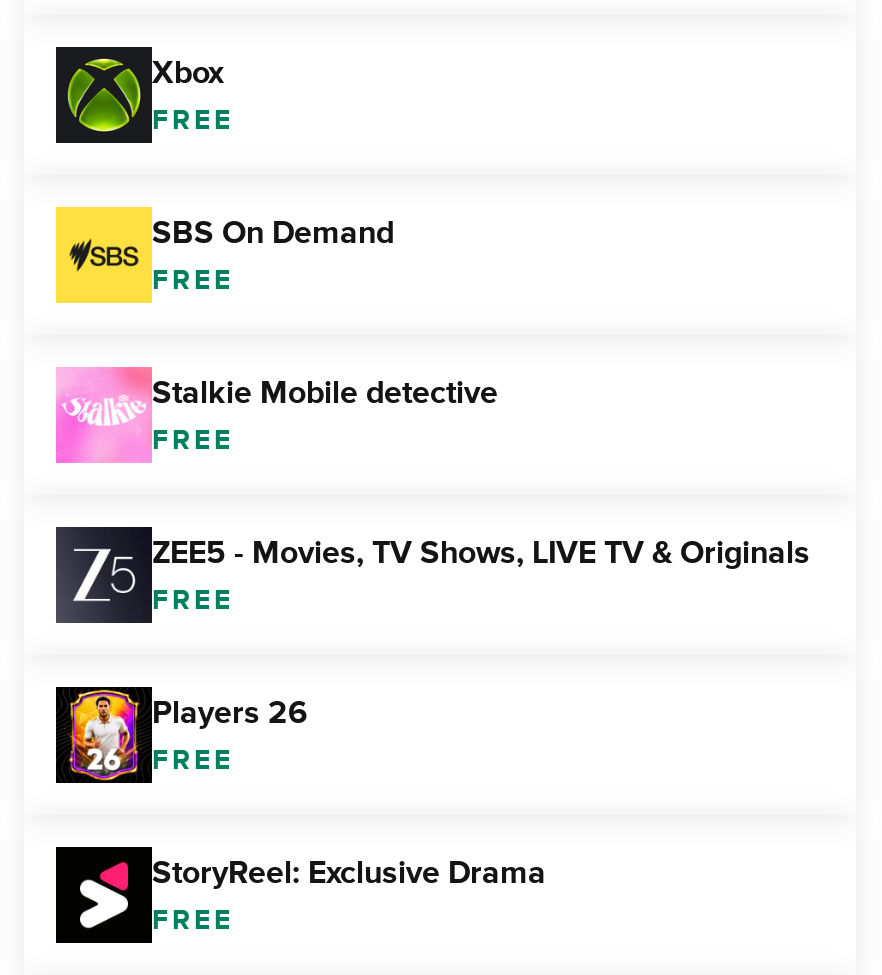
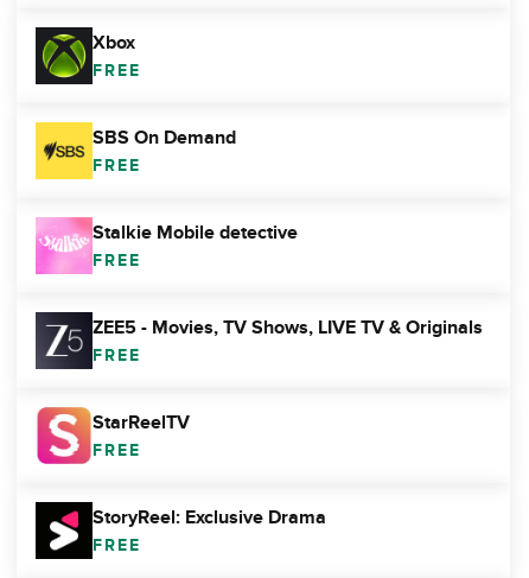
[54,685,308,785] [image] | Players 26 -> [36,407,190,465] [image] | StarReelTV

